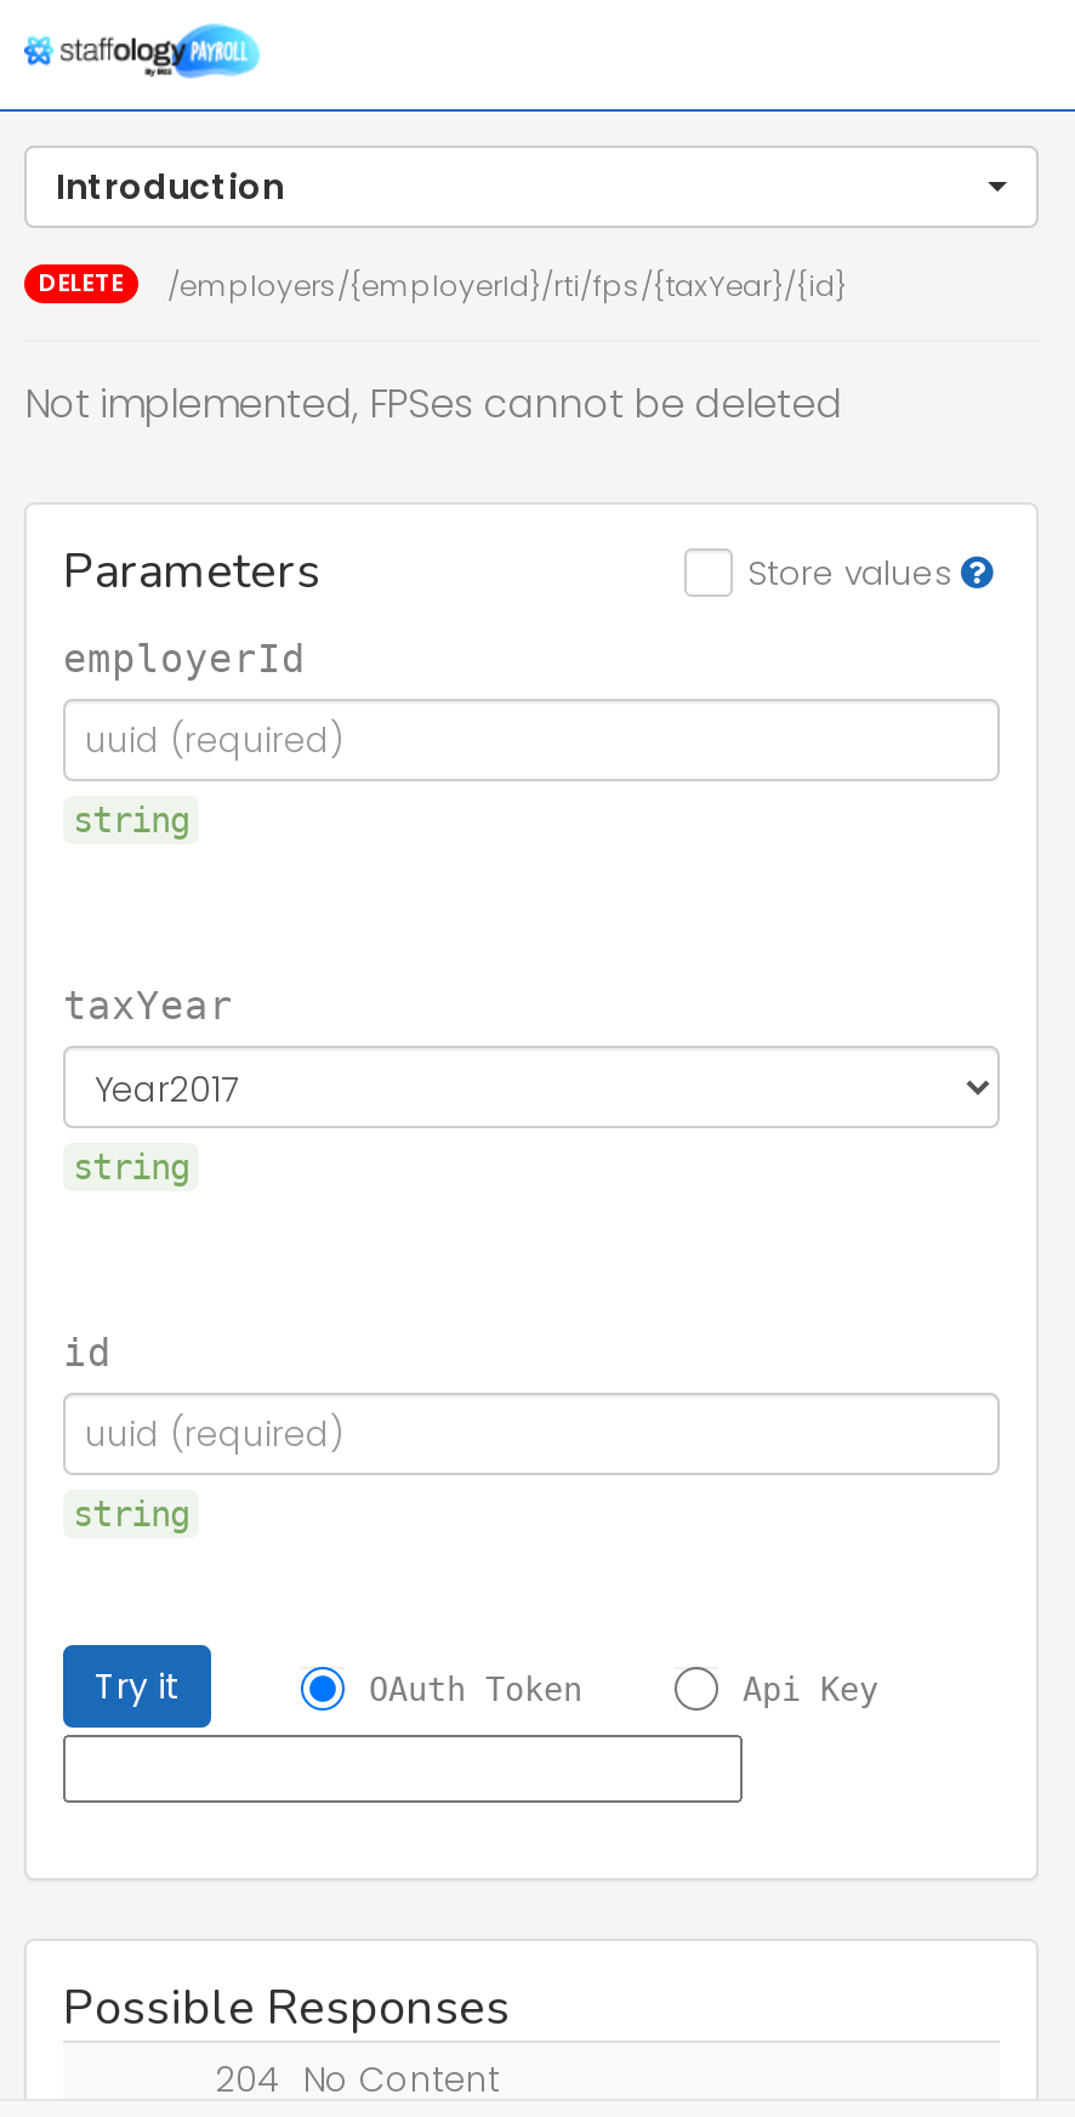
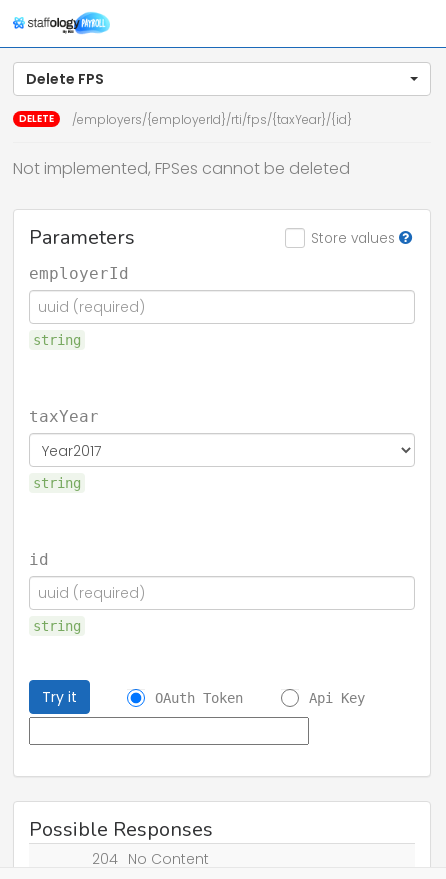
[56,163,284,211] Introduction -> [26,69,104,89] Delete FPS

